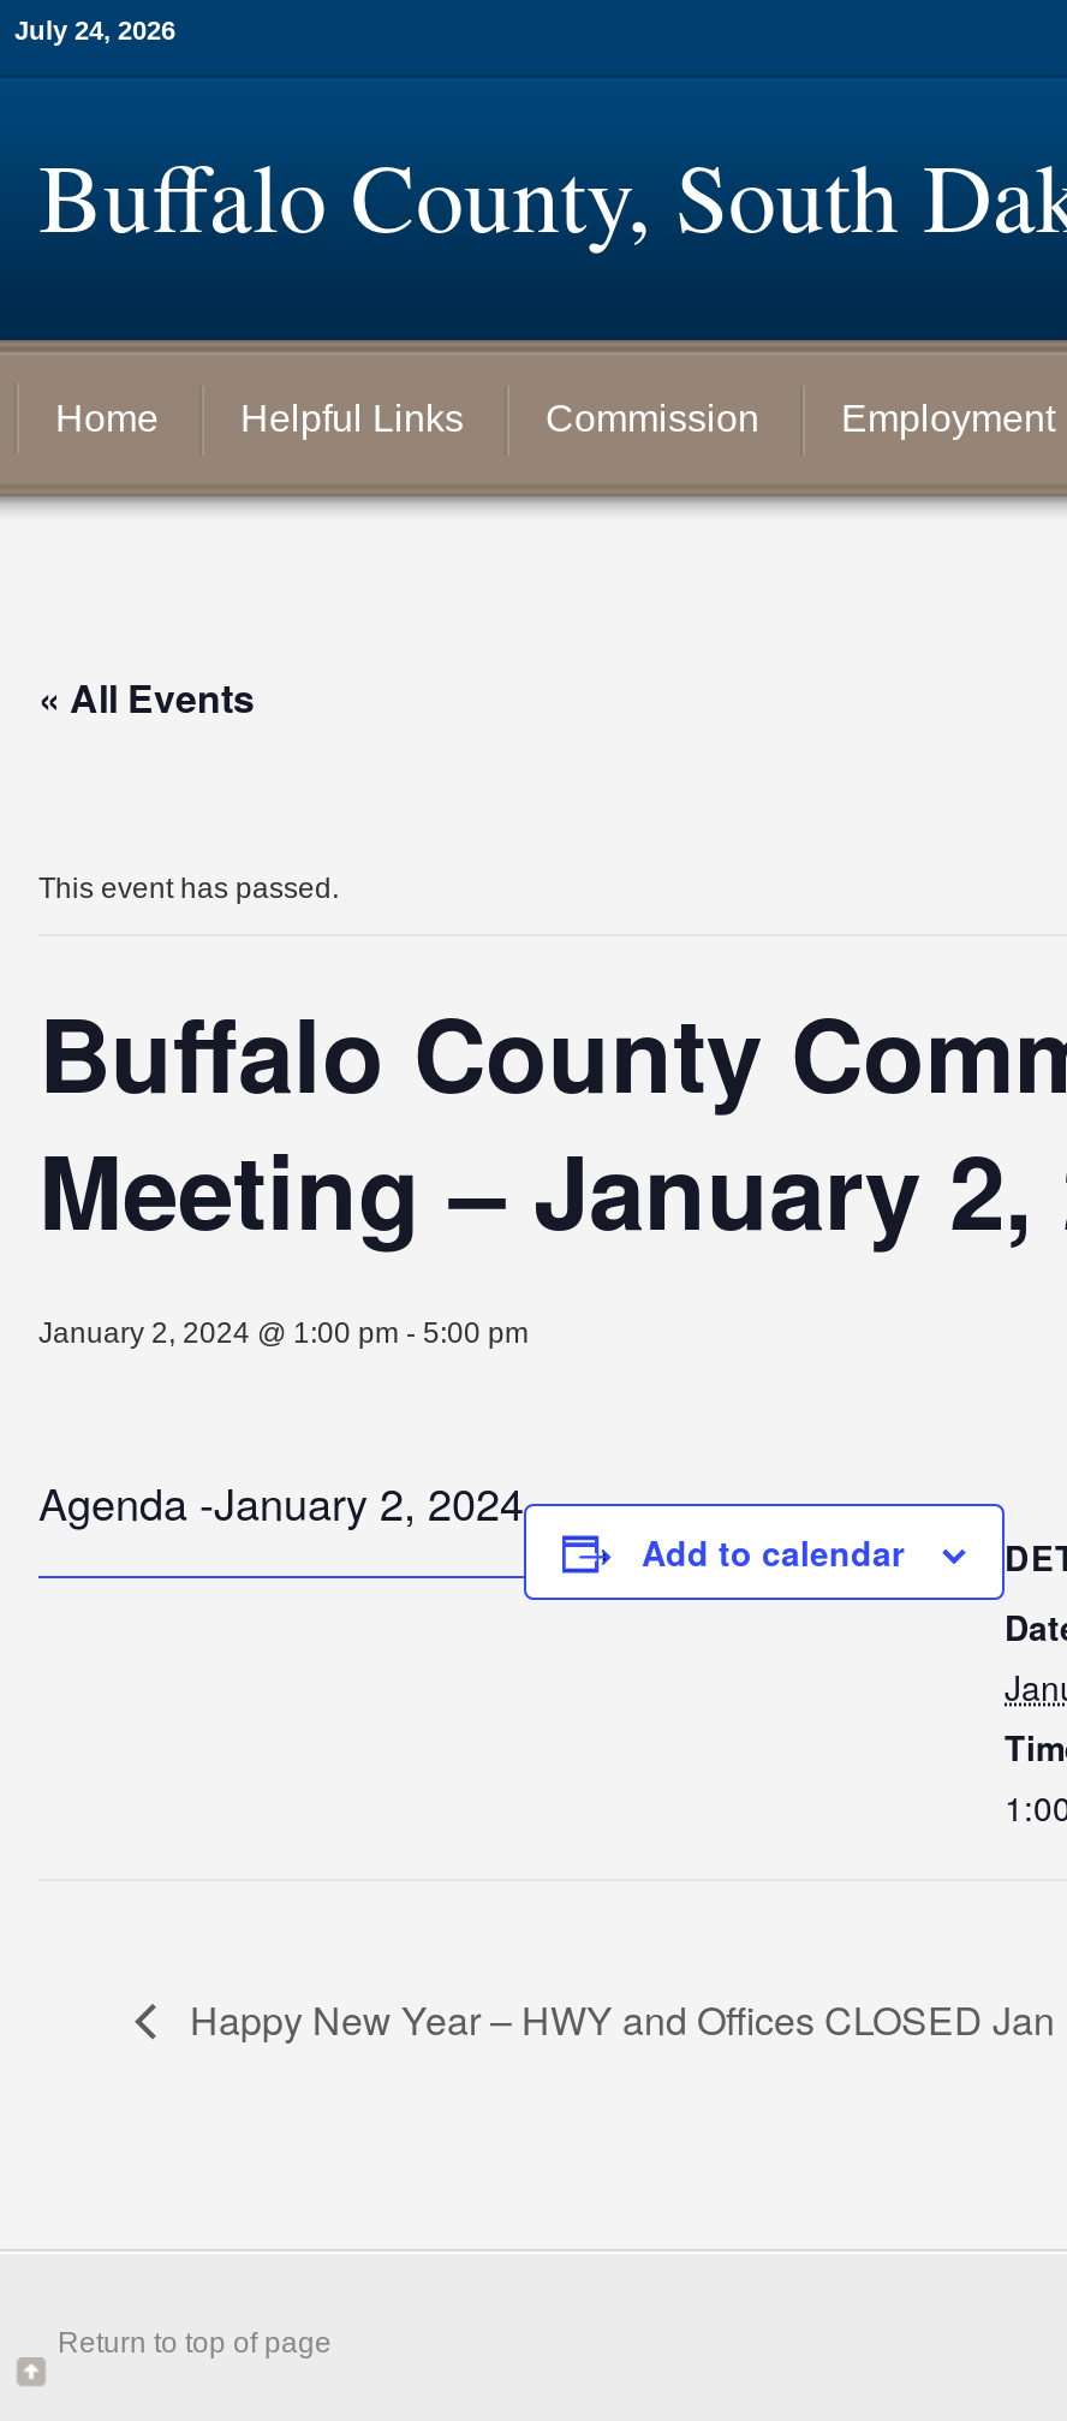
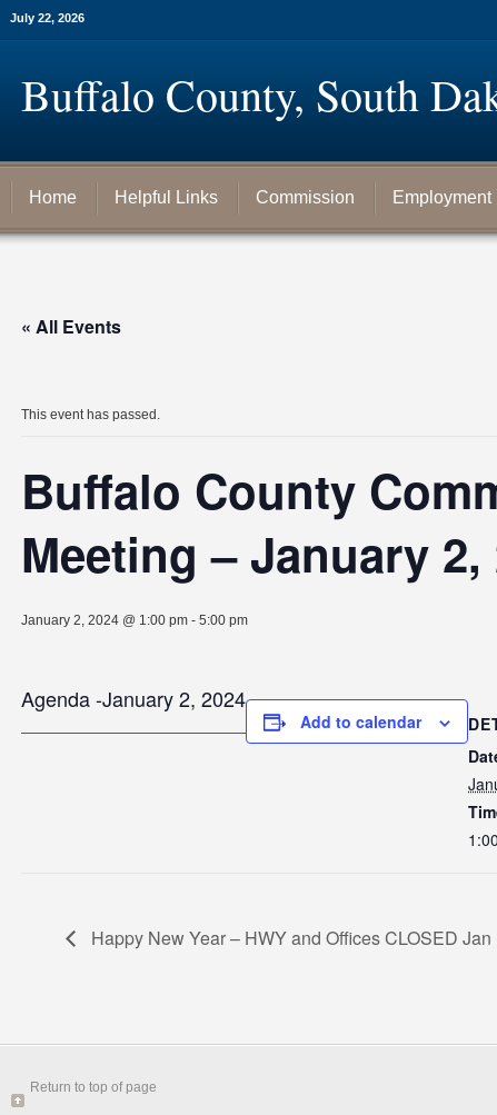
[14,16,175,44] July 24, 2026 -> [10,11,85,24] July 22, 2026

